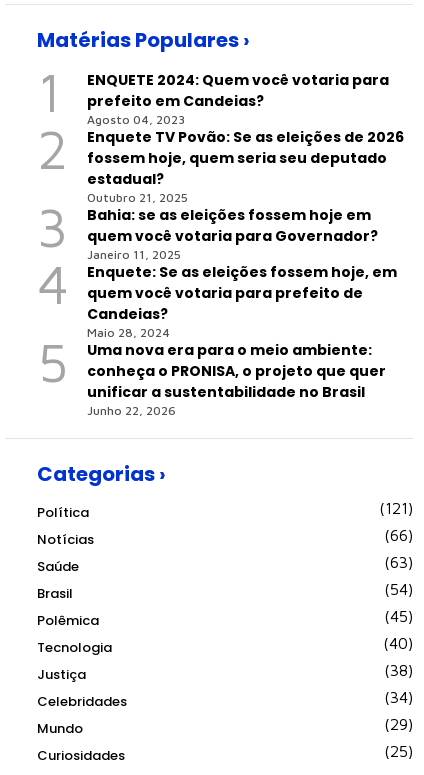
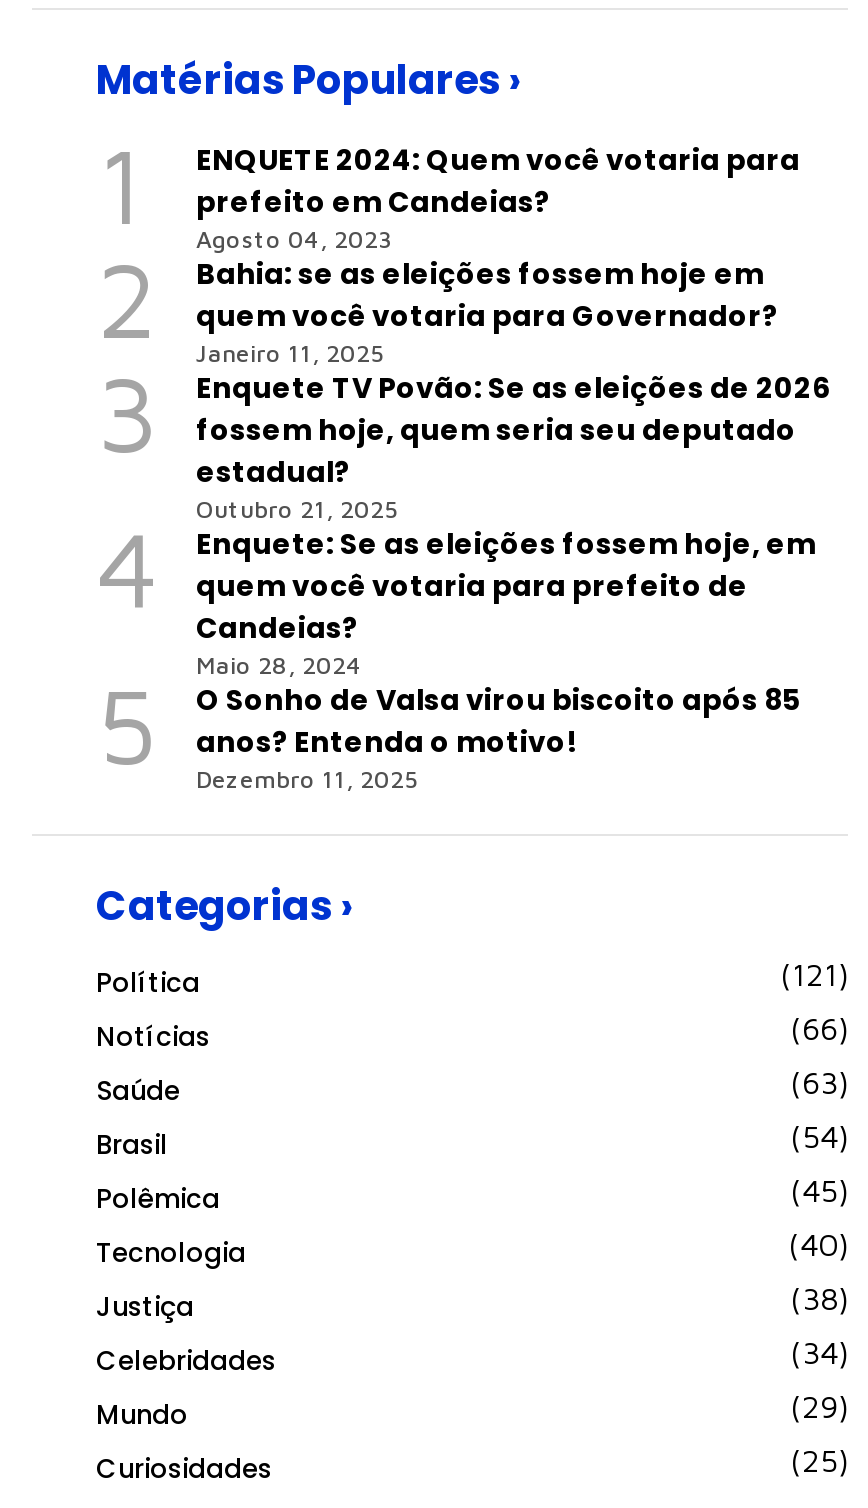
moved [87,127,404,205] -> [196,369,830,525]: Enquete TV Povão: Se as eleições de 2026 | fossem hoje, quem seria seu deputado | estadual? | Outubro 21, 2025
moved [37,195,378,262] -> [96,255,778,475]: 3 | Bahia: se as eleições fossem hoje em | quem você votaria para Governador? | Janeiro 11, 2025
[87,340,386,418] Uma nova era para o meio ambiente: | conheça o PRONISA, o projeto que quer | unificar a sustentabilidade no Brasil | Junho 22, 2026 -> [196,681,800,795] O Sonho de Valsa virou biscoito após 85 | anos? Entenda o motivo! | Dezembro 11, 2025

